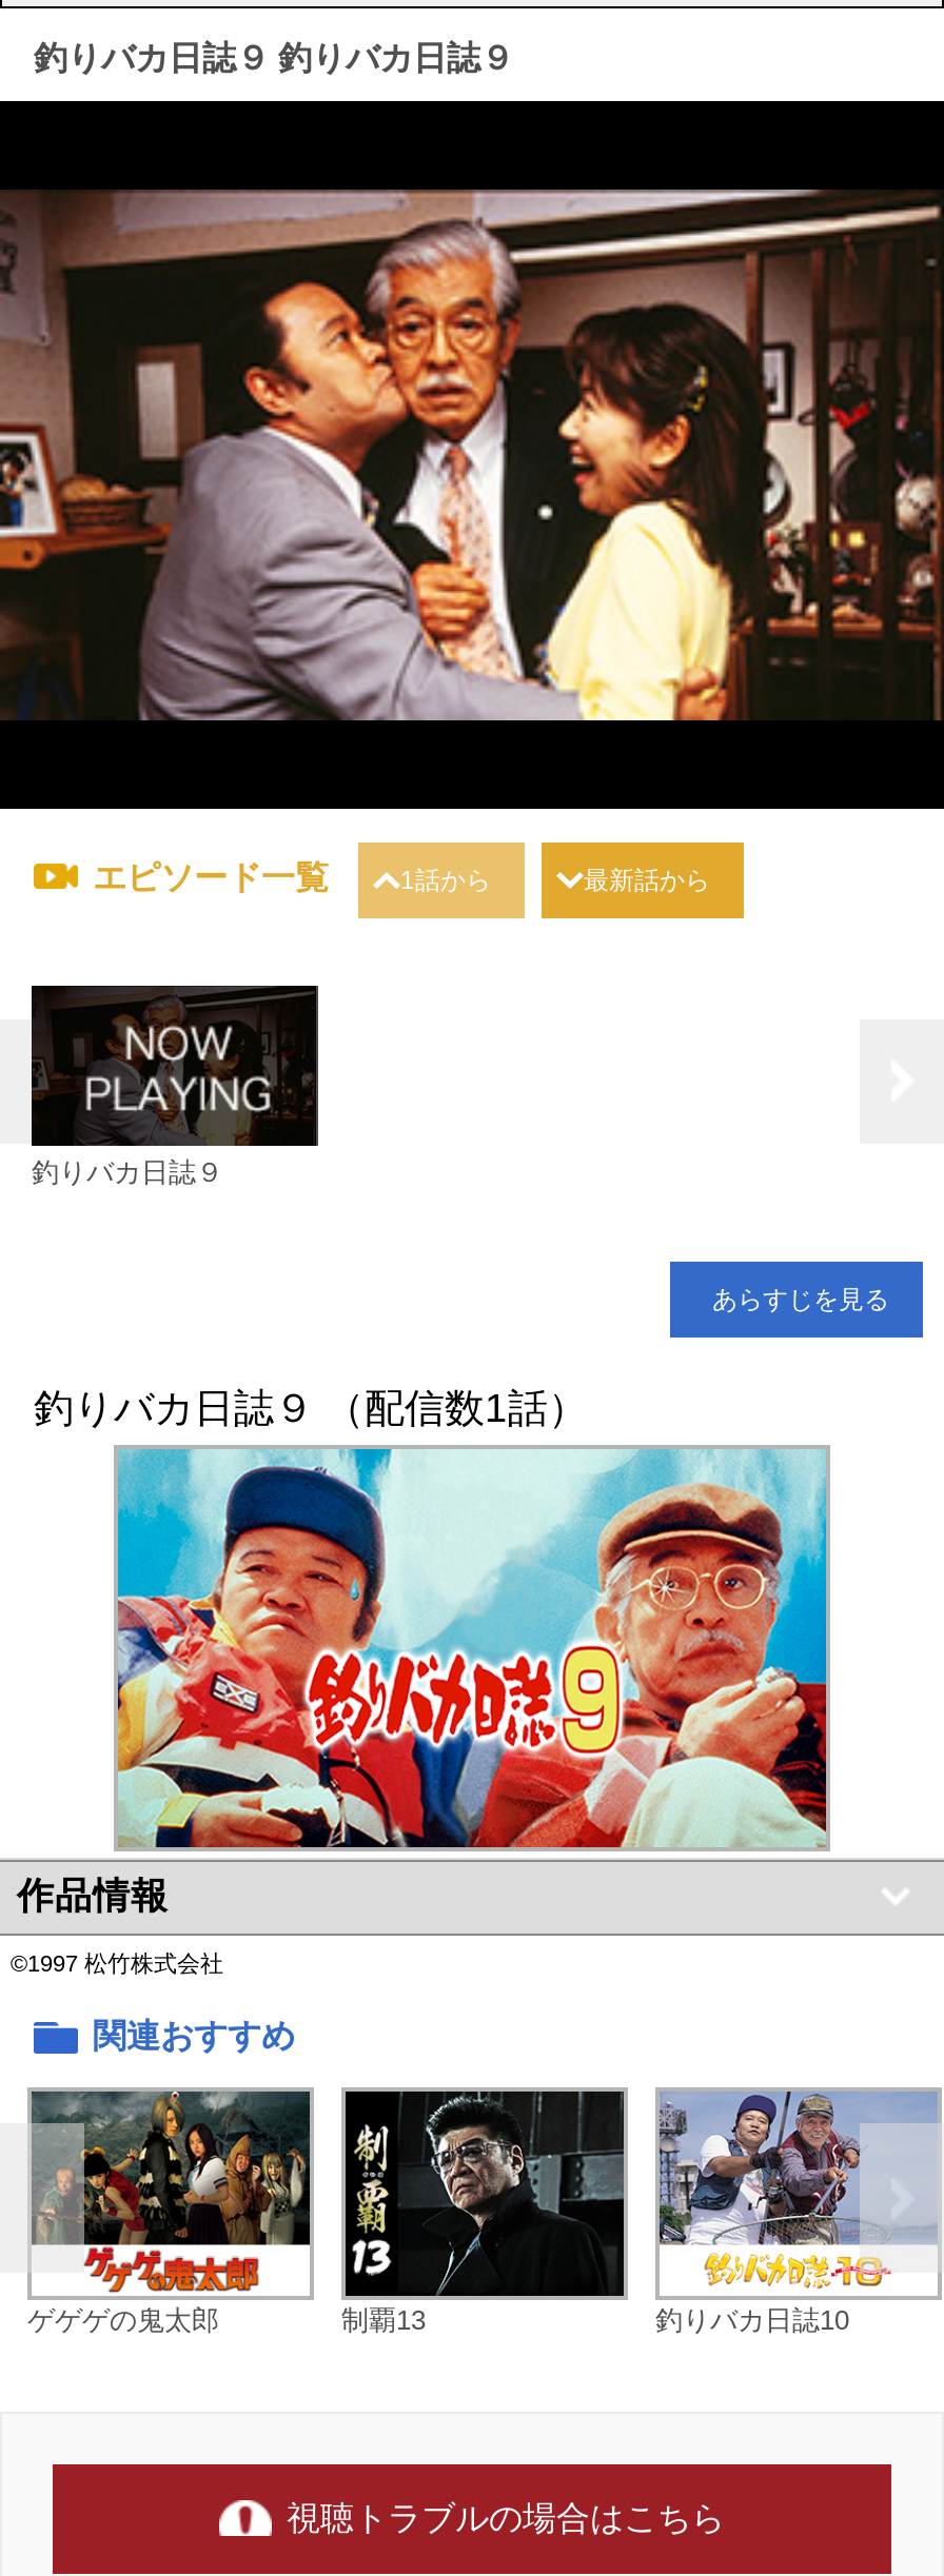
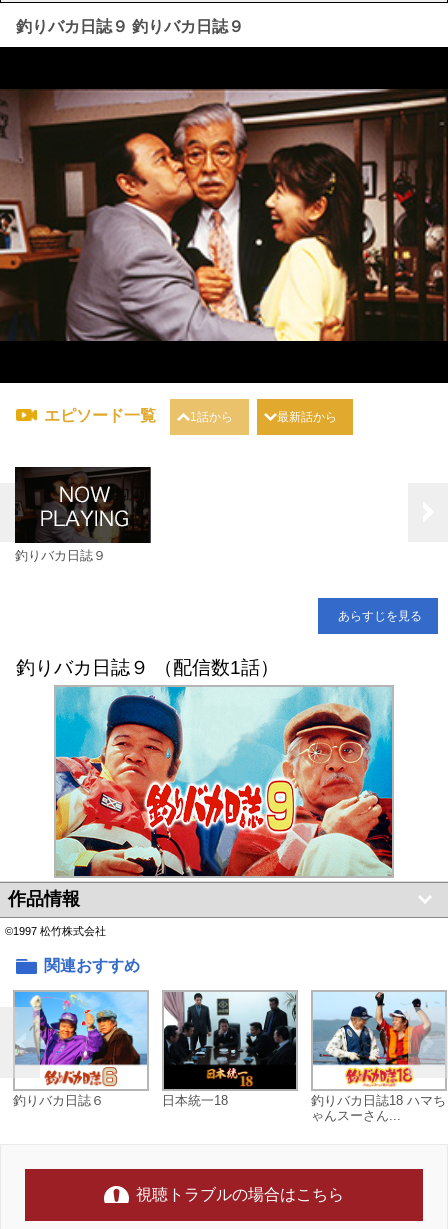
[27,2089,849,2336] [image] | ゲゲゲの鬼太郎 | 制覇13 | 釣りバカ日誌10 -> [13,991,446,1123] [image] | 釣りバカ日誌６ | 日本統一18 | 釣りバカ日誌18 ハマち | ゃんスーさん...
[343,2089,626,2290] [image] -> [164,992,296,1087] [image]
[657,2089,938,2290] [image] -> [313,992,445,1086] [image]

